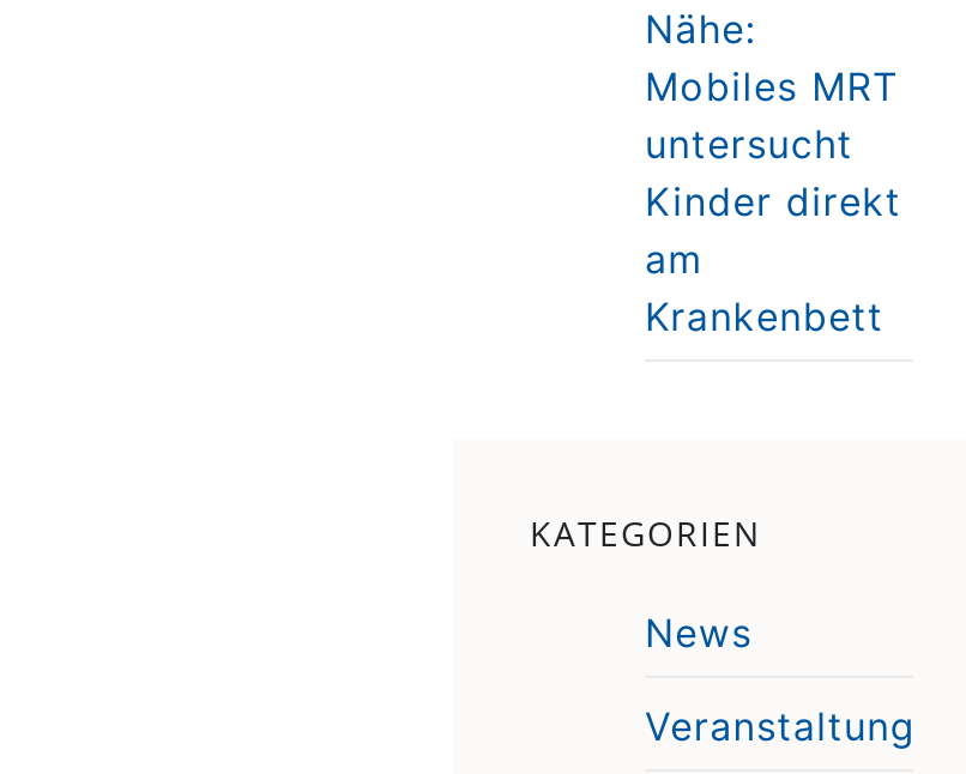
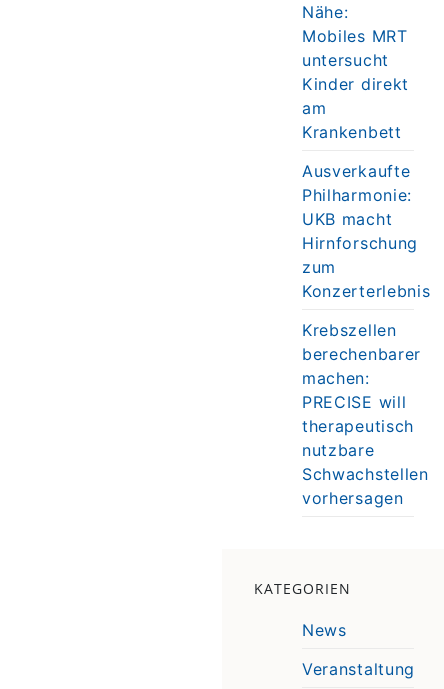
none -> [302,161,430,508] Ausverkaufte | Philharmonie: | UKB macht | Hirnforschung | zum | Konzerterlebnis | Krebszellen | berechenbarer | machen: | PRECISE will | therapeutisch | nutzbare | Schwachstellen | vorhersagen

